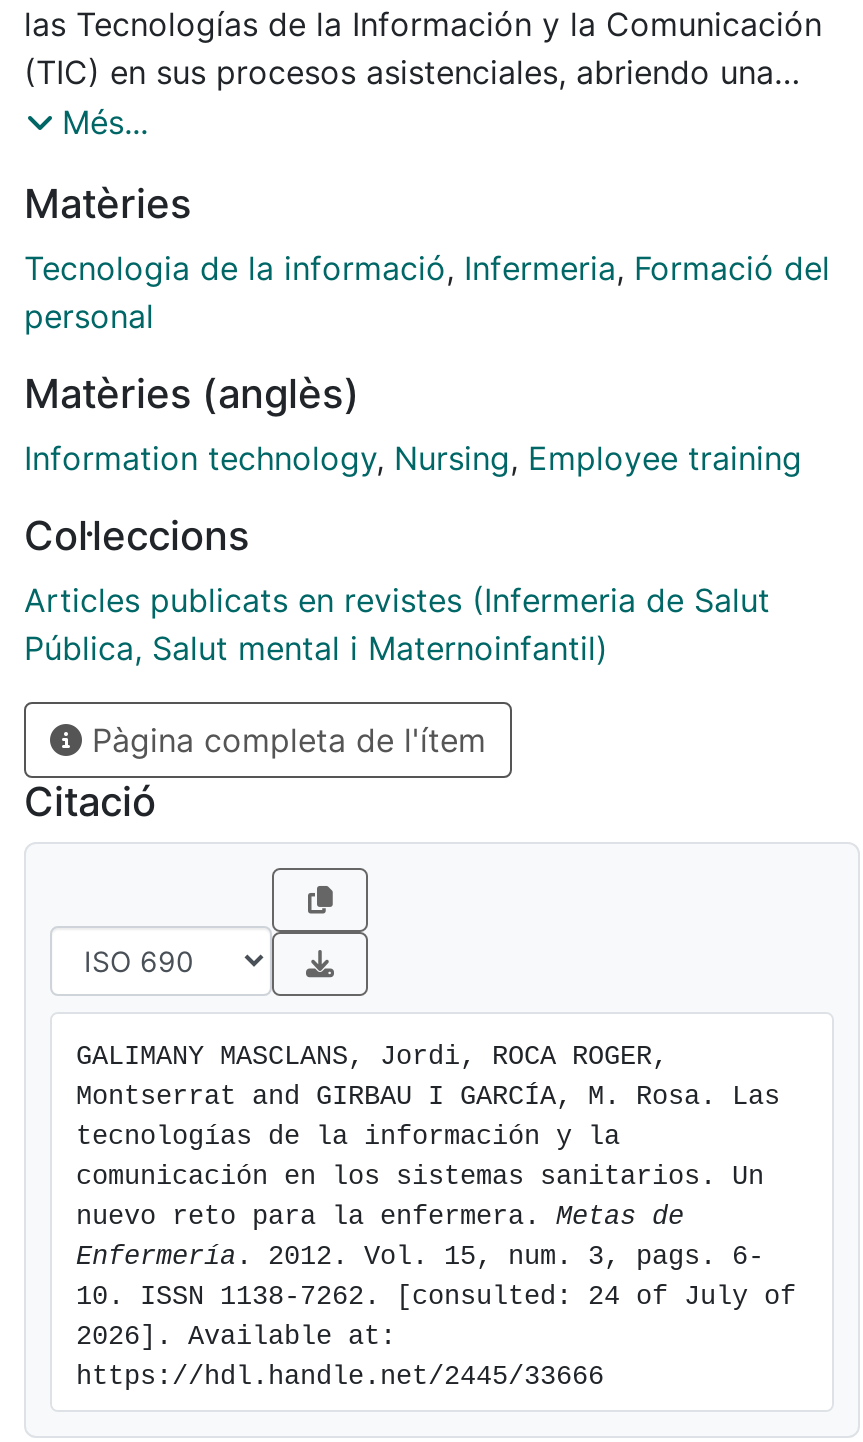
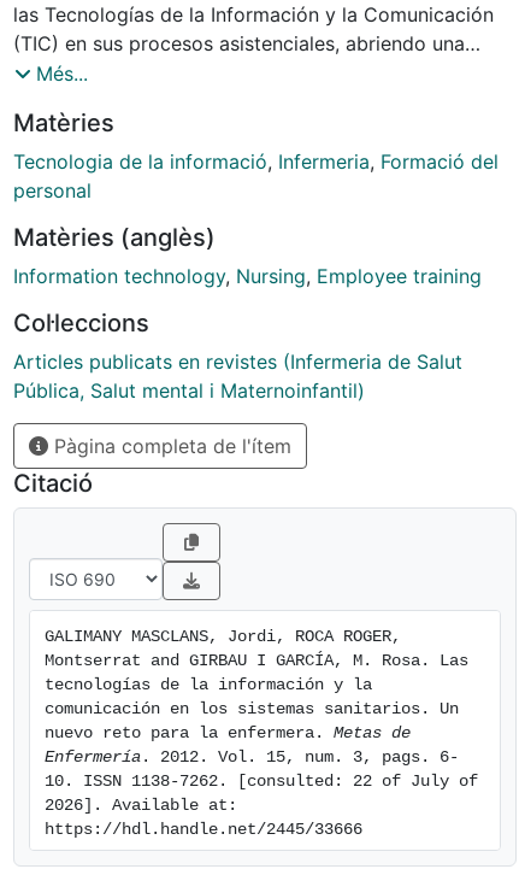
[76,1283,796,1313] 10. ISSN 1138-7262. [consulted: 24 of July of -> [45,773,478,791] 10. ISSN 1138-7262. [consulted: 22 of July of

